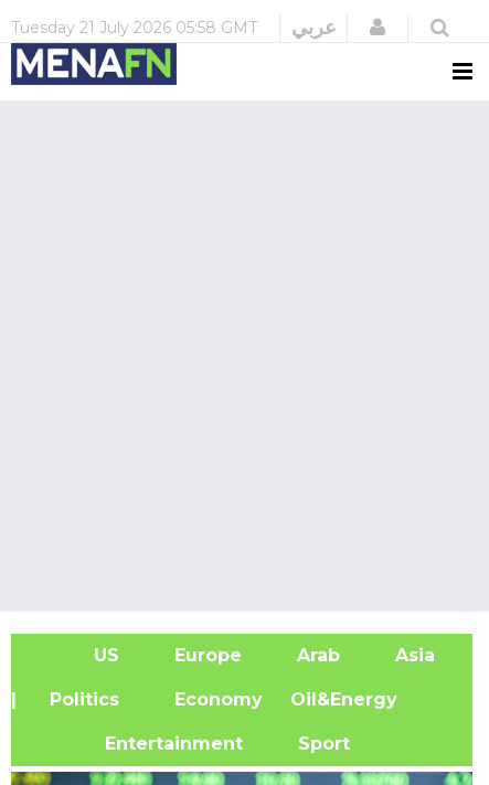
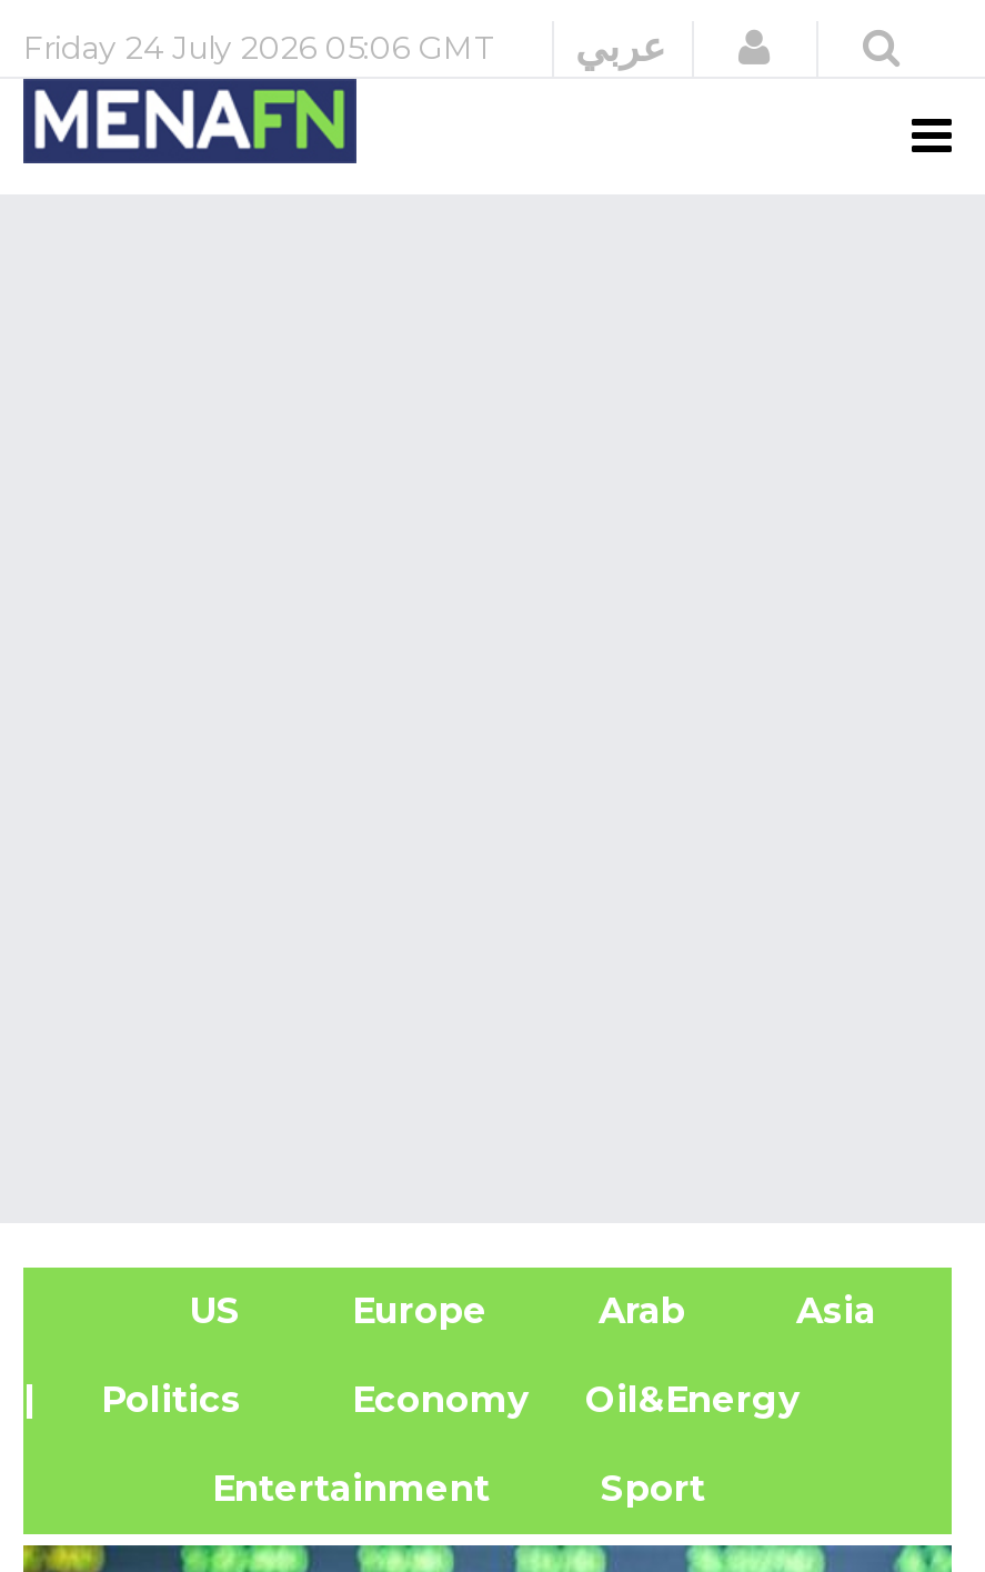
[11,18,257,38] Tuesday 21 July 2026 05:58 GMT -> [23,28,492,68] Friday 24 July 2026 05:06 GMT

